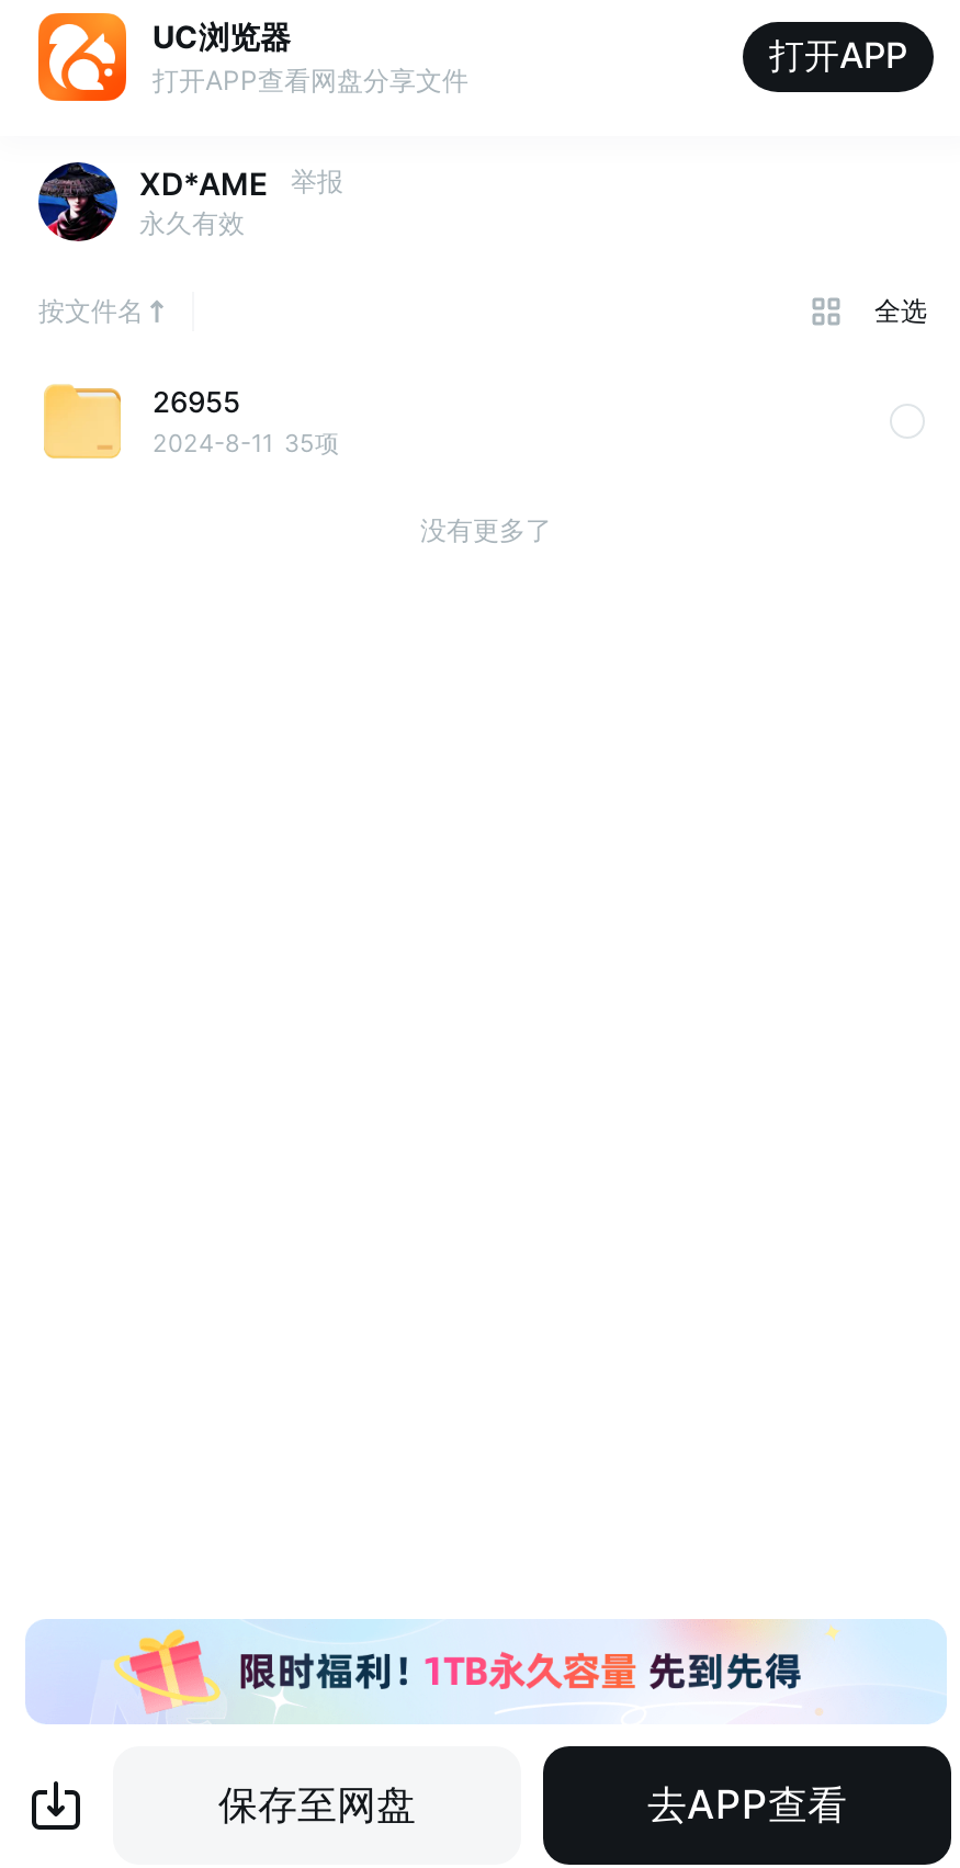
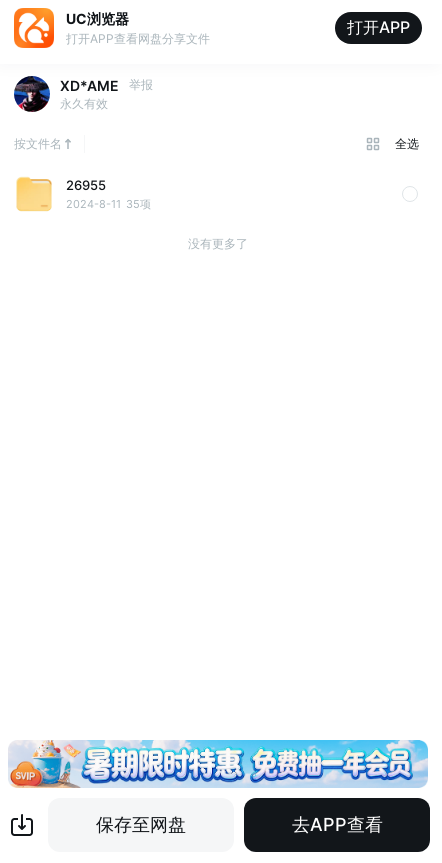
[30,1619,945,1724] [image] -> [9,739,428,789] [image]

